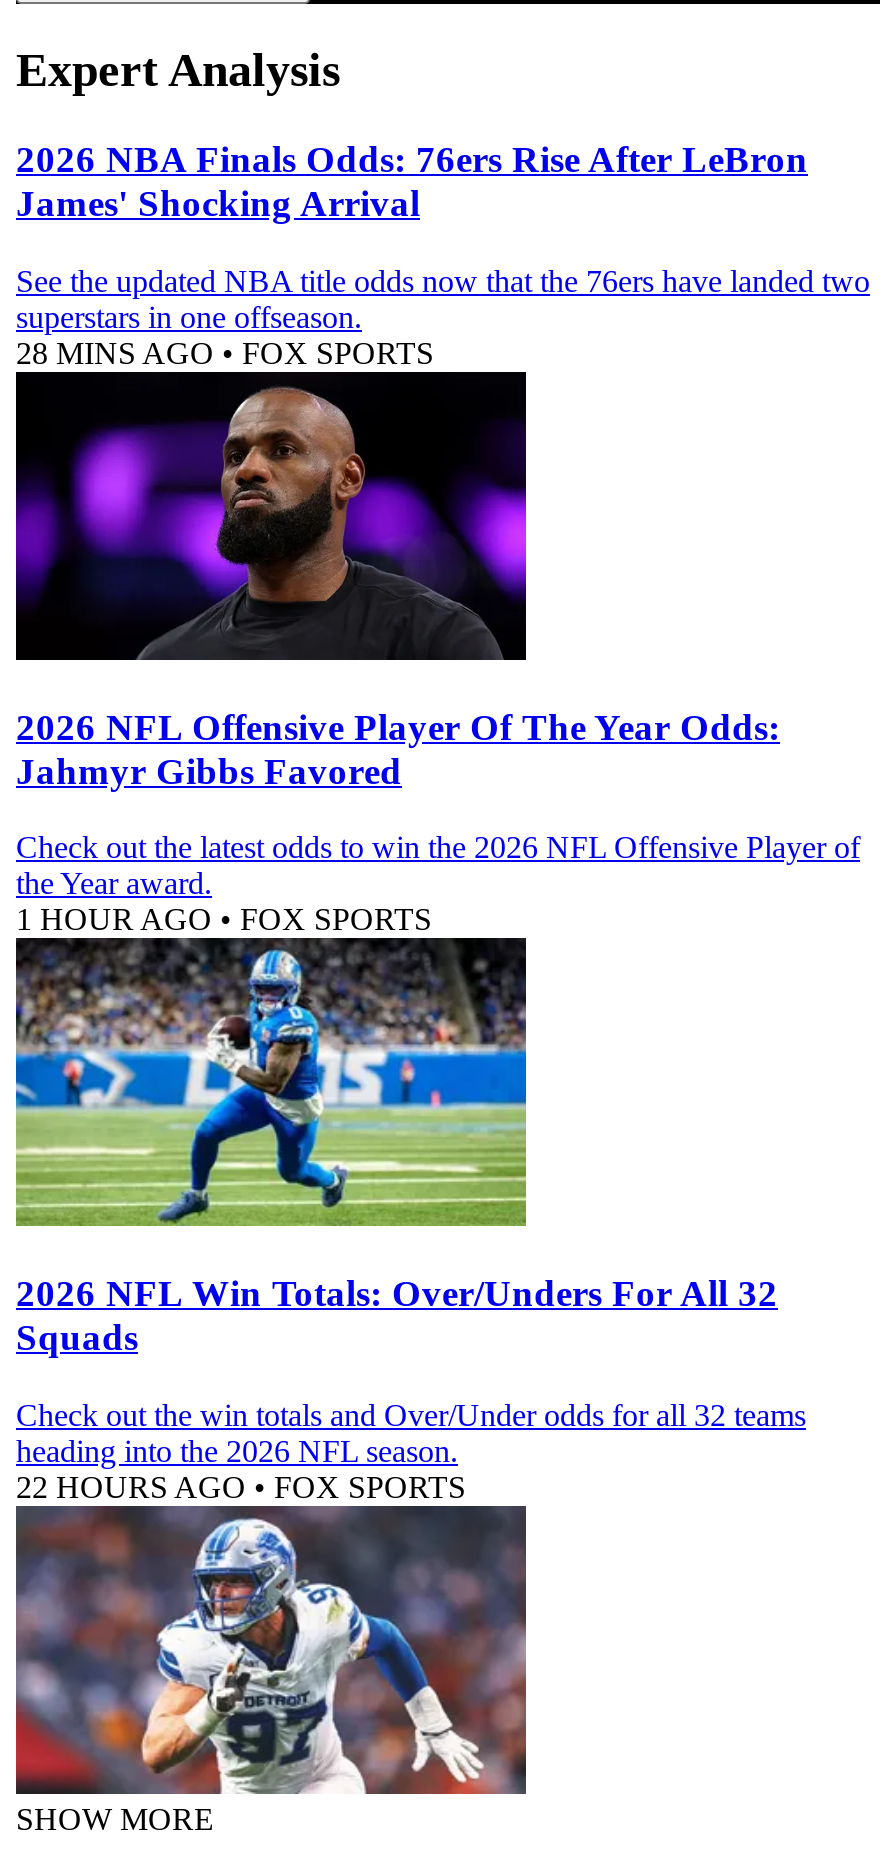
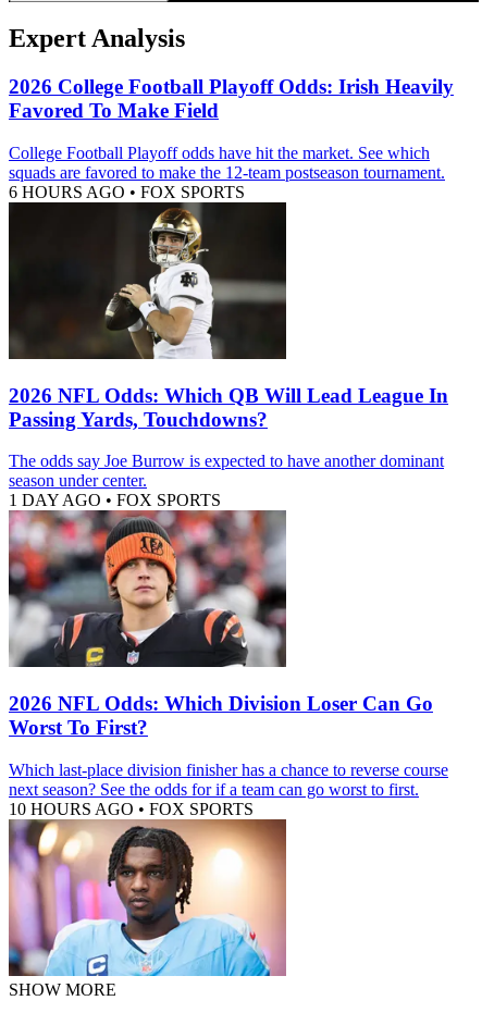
[16,138,808,224] 2026 NBA Finals Odds: 76ers Rise After LeBron | James' Shocking Arrival -> [9,75,454,122] 2026 College Football Playoff Odds: Irish Heavily | Favored To Make Field
[16,264,870,370] See the updated NBA title odds now that the 76ers have landed two | superstars in one offseason. | 28 MINS AGO • FOX SPORTS -> [9,144,445,201] College Football Playoff odds have hit the market. See which | squads are favored to make the 12-team postseason tournament. | 6 HOURS AGO • FOX SPORTS
[14,384,780,791] [image] | 2026 NFL Offensive Player Of The Year Odds: | Jahmyr Gibbs Favored -> [8,209,448,430] [image] | 2026 NFL Odds: Which QB Will Lead League In | Passing Yards, Touchdowns?
[14,831,860,1228] [image] | Check out the latest odds to win the 2026 NFL Offensive Player of | the Year award. | 1 HOUR AGO • FOX SPORTS -> [8,452,444,668] [image] | The odds say Joe Burrow is expected to have another dominant | season under center. | 1 DAY AGO • FOX SPORTS
[16,1272,778,1358] 2026 NFL Win Totals: Over/Unders For All 32 | Squads -> [9,692,433,739] 2026 NFL Odds: Which Division Loser Can Go | Worst To First?
[16,1398,806,1504] Check out the win totals and Over/Under odds for all 32 teams | heading into the 2026 NFL season. | 22 HOURS AGO • FOX SPORTS -> [9,760,448,818] Which last-place division finisher has a chance to reverse course | next season? See the odds for if a team can go worst to first. | 10 HOURS AGO • FOX SPORTS
[14,1506,528,1796] [image] -> [8,819,287,977] [image]

